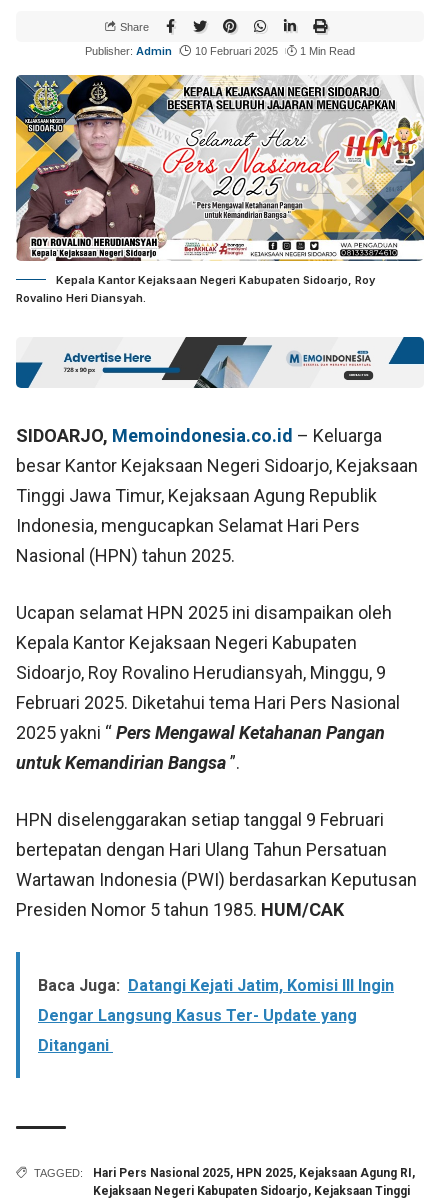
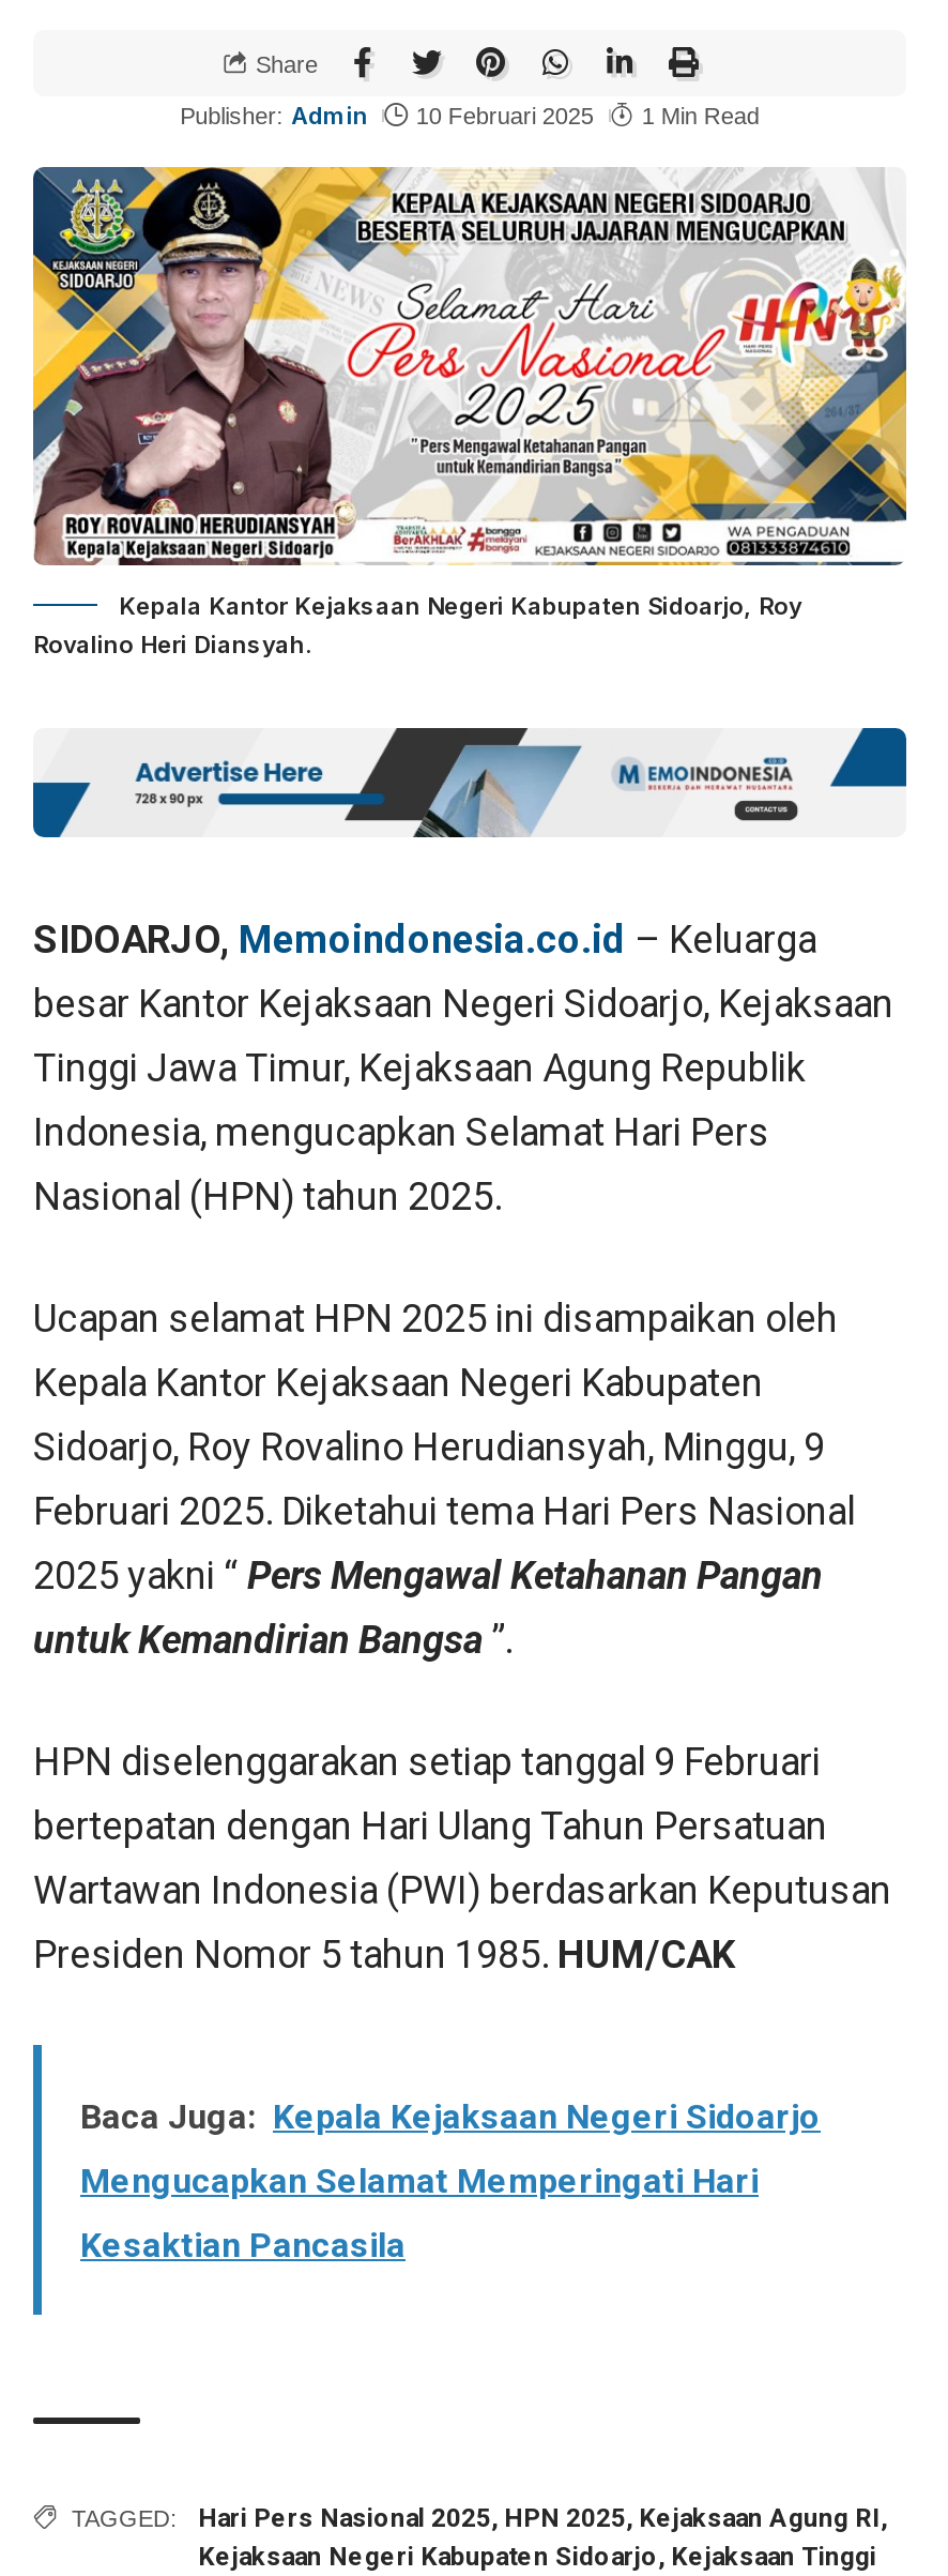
[38,976,394,995] Baca Juga: Datangi Kejati Jatim, Komisi III Ingin -> [80,2095,821,2136] Baca Juga: Kepala Kejaksaan Negeri Sidoarjo
[38,1006,357,1025] Dengar Langsung Kasus Ter- Update yang -> [80,2160,759,2200] Mengucapkan Selamat Memperingati Hari
[38,1036,113,1055] Ditangani -> [80,2224,406,2265] Kesaktian Pancasila

